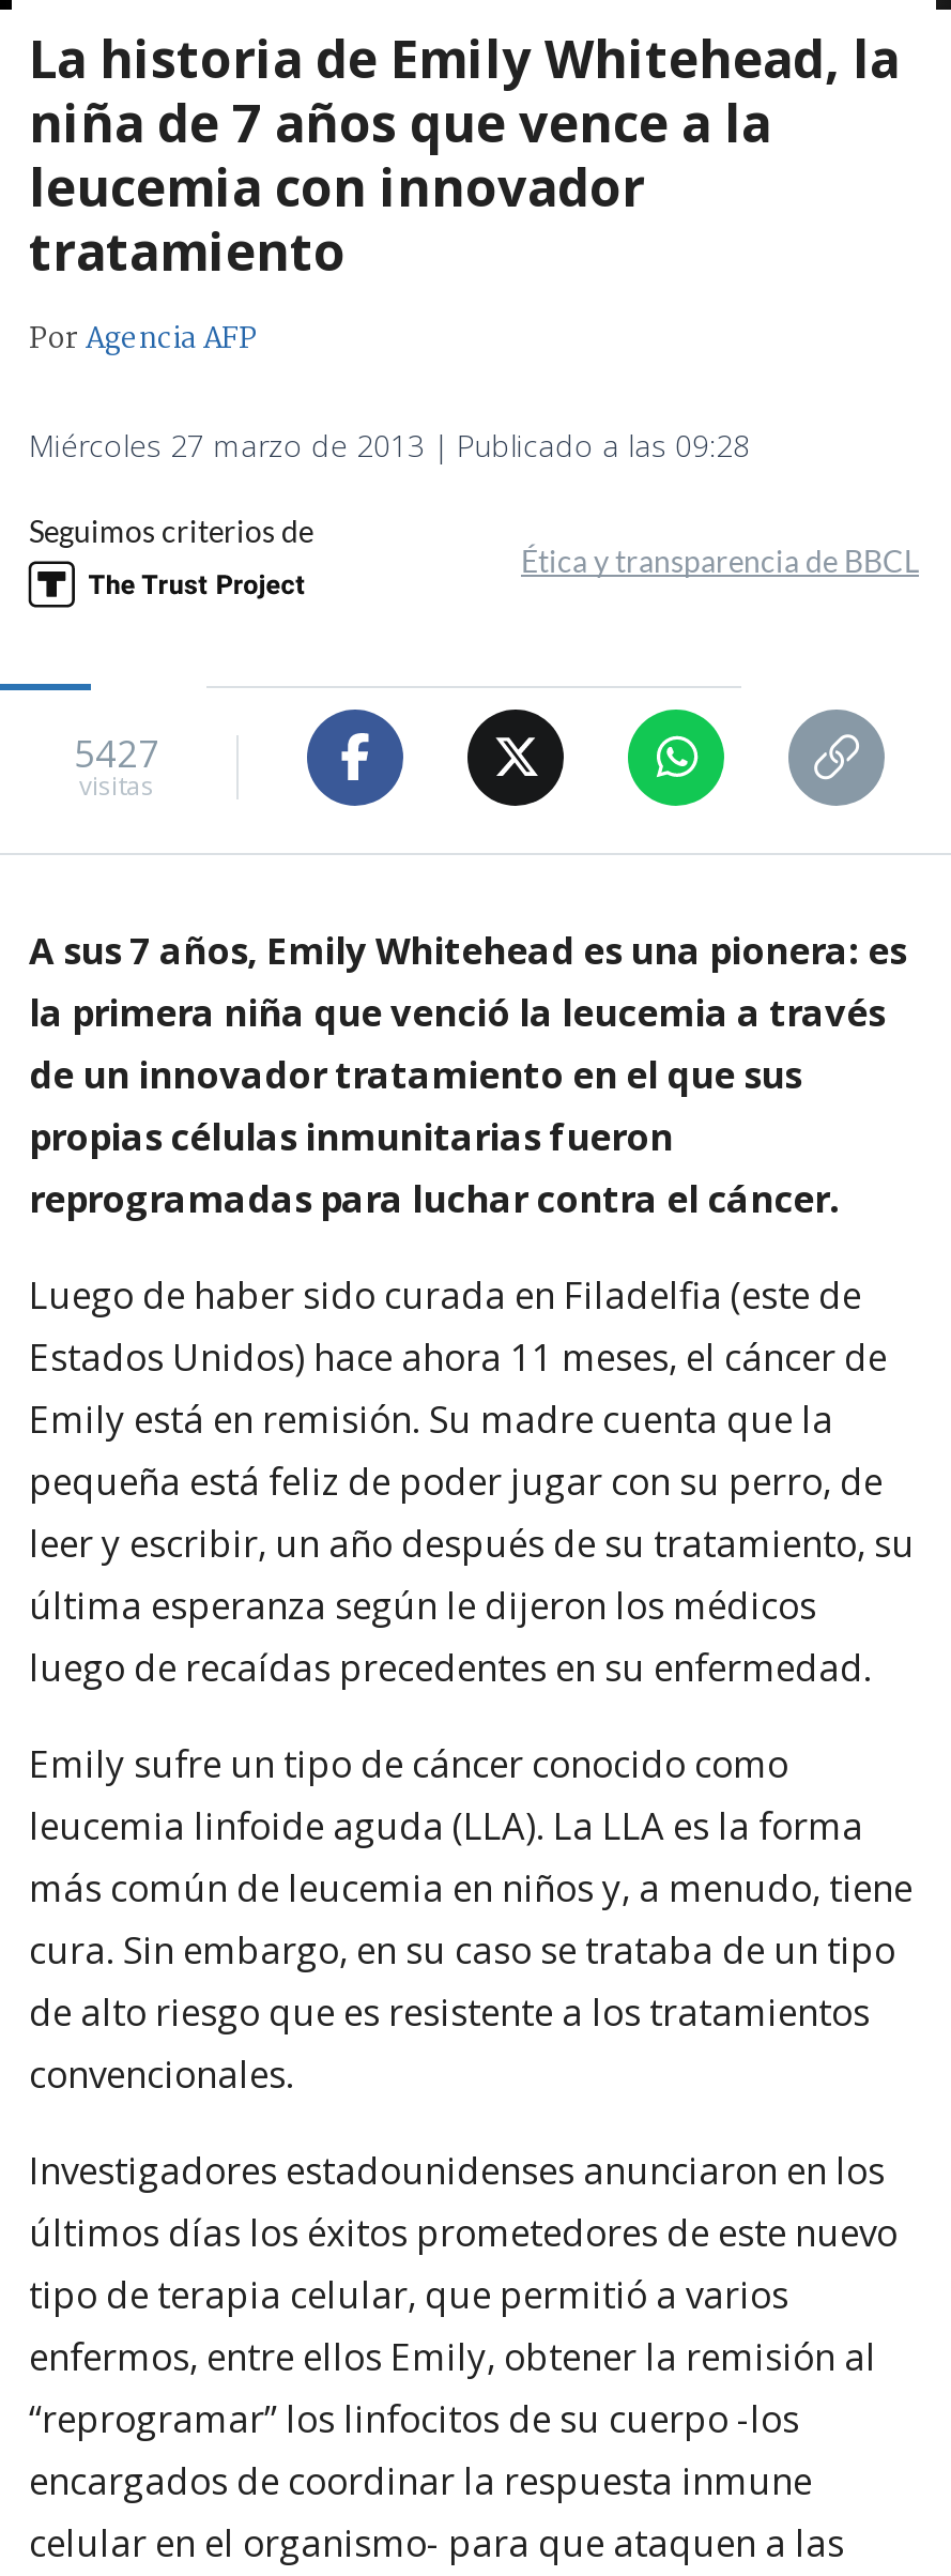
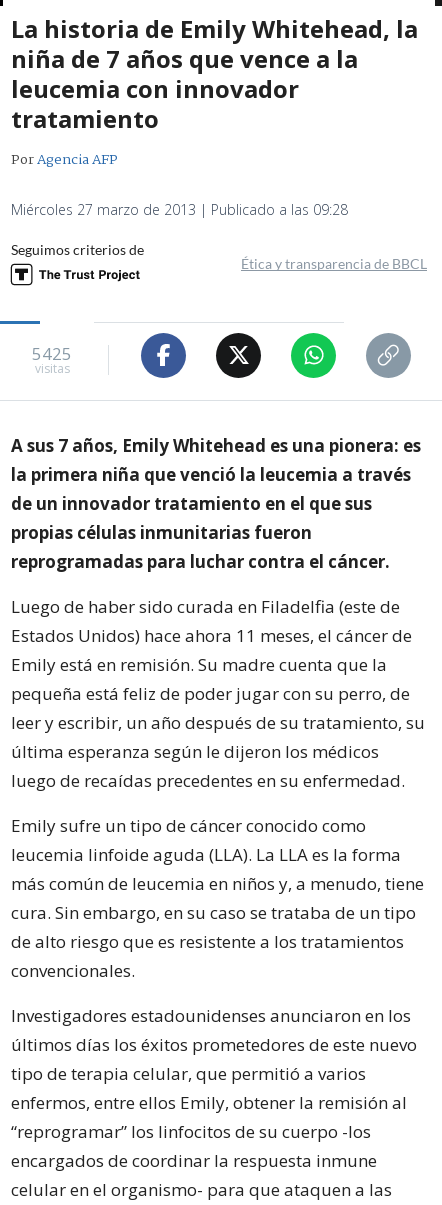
[74,729,159,779] 5427 -> [32,342,72,365] 5425

